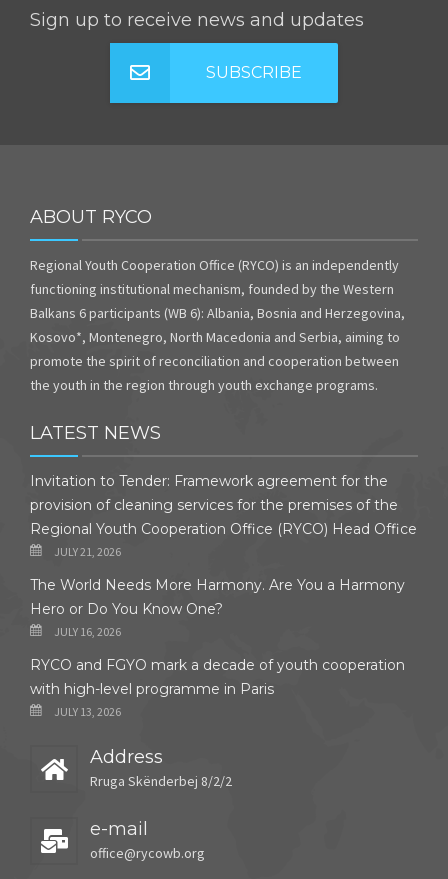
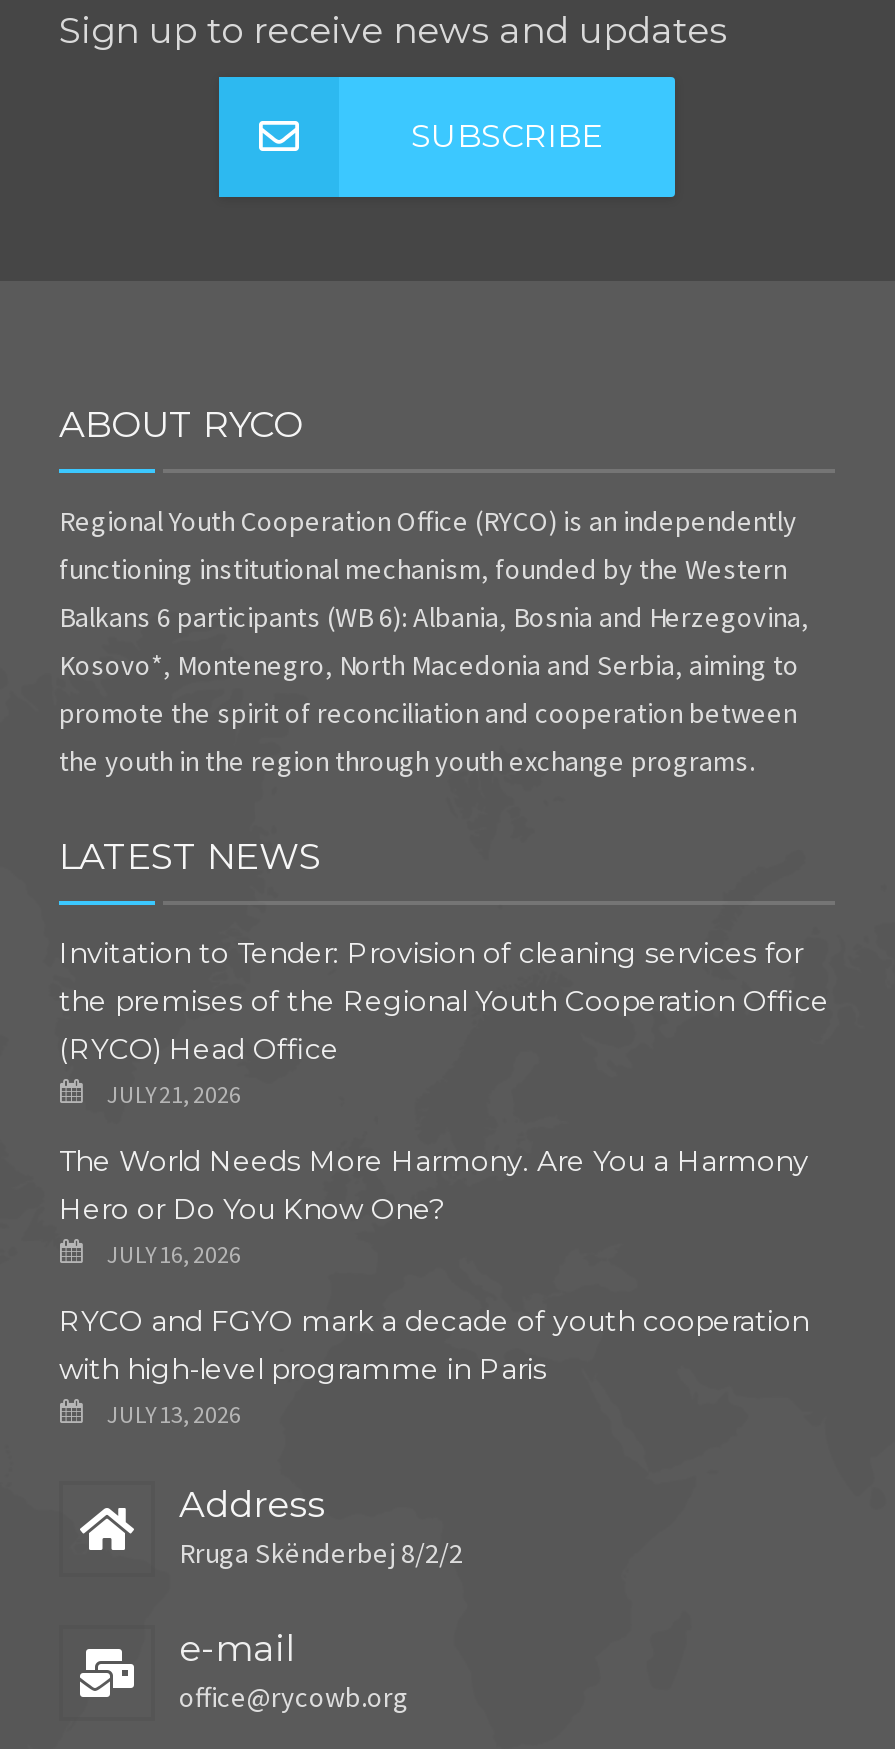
[30,472,417,538] Invitation to Tender: Framework agreement for the | provision of cleaning services for the premises of the | Regional Youth Cooperation Office (RYCO) Head Office -> [59,935,829,1067] Invitation to Tender: Provision of cleaning services for | the premises of the Regional Youth Cooperation Office | (RYCO) Head Office

